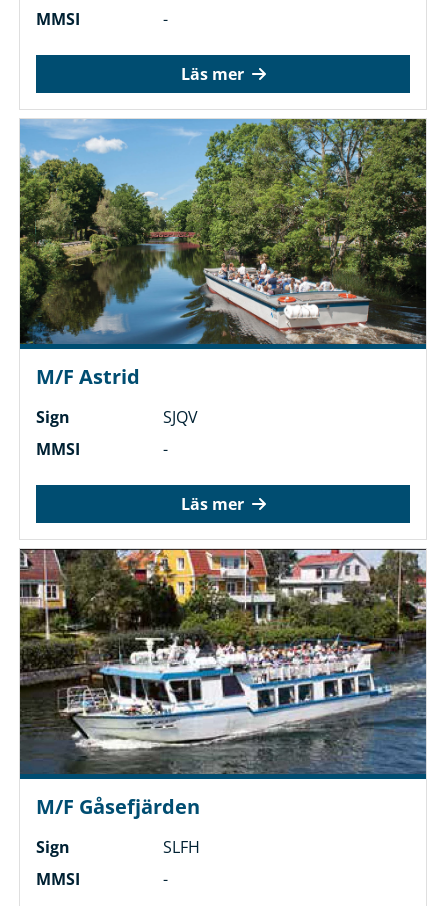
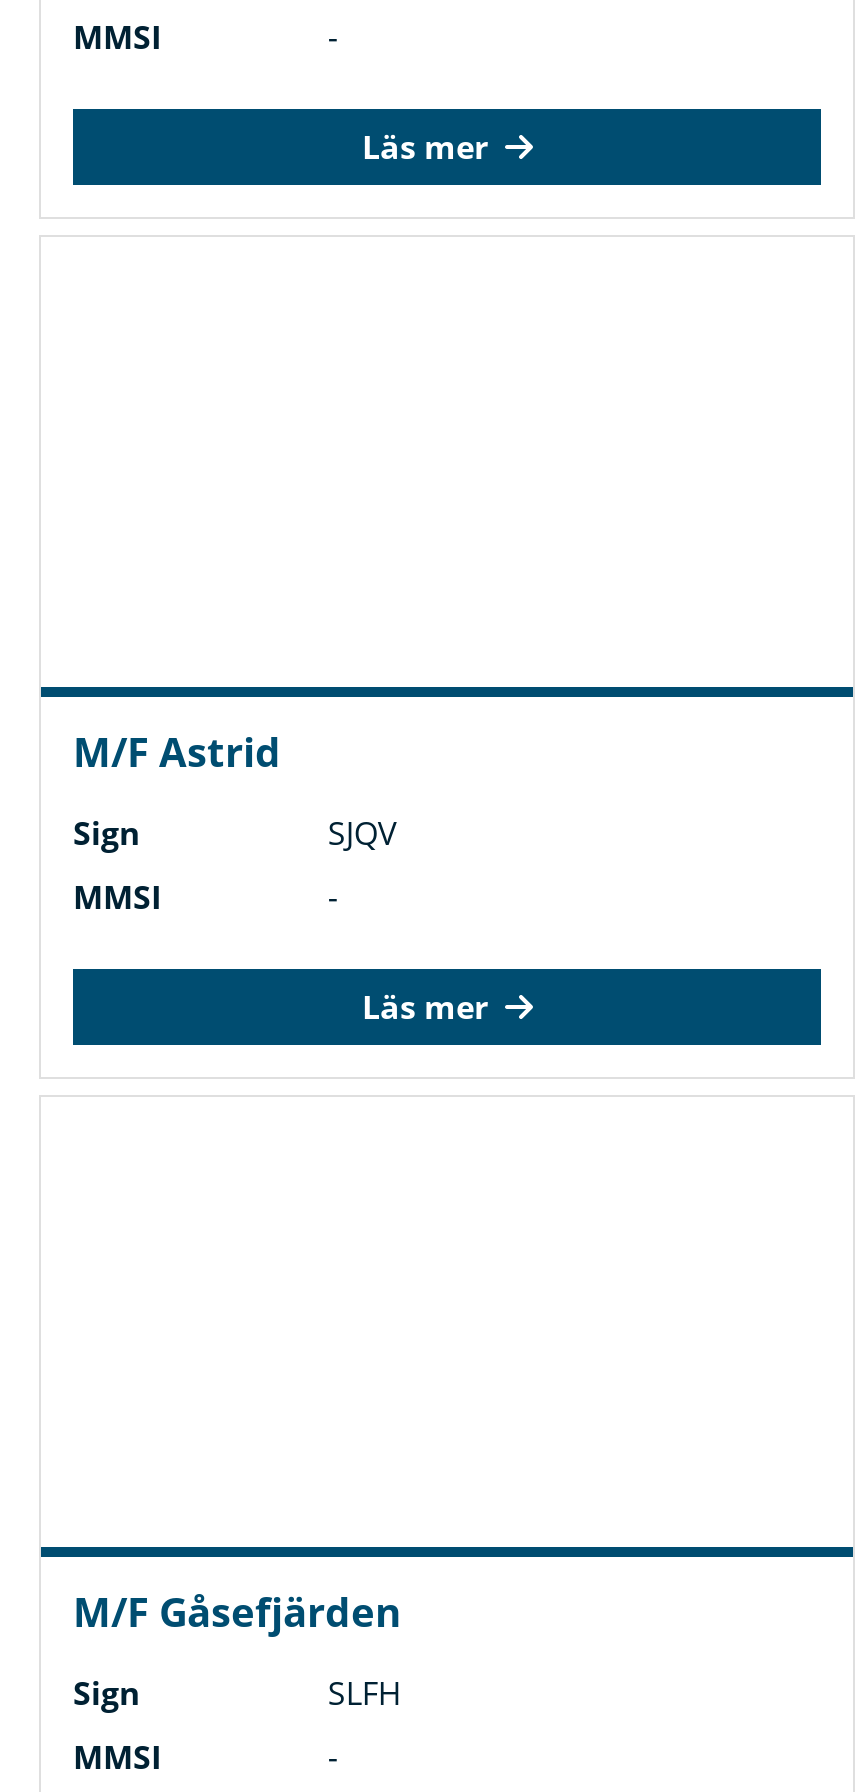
[19,118,427,345] [image] -> none
[19,548,427,775] [image] -> none

